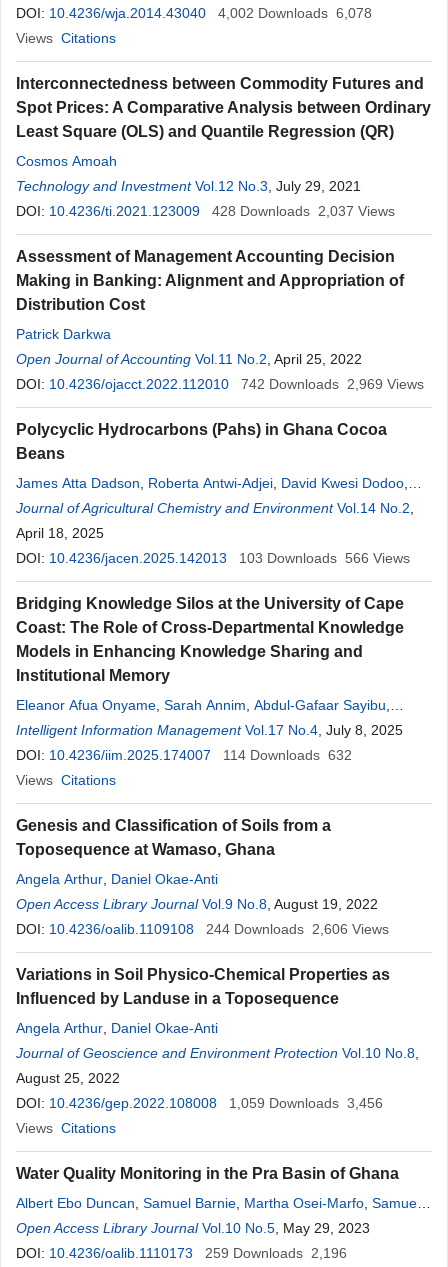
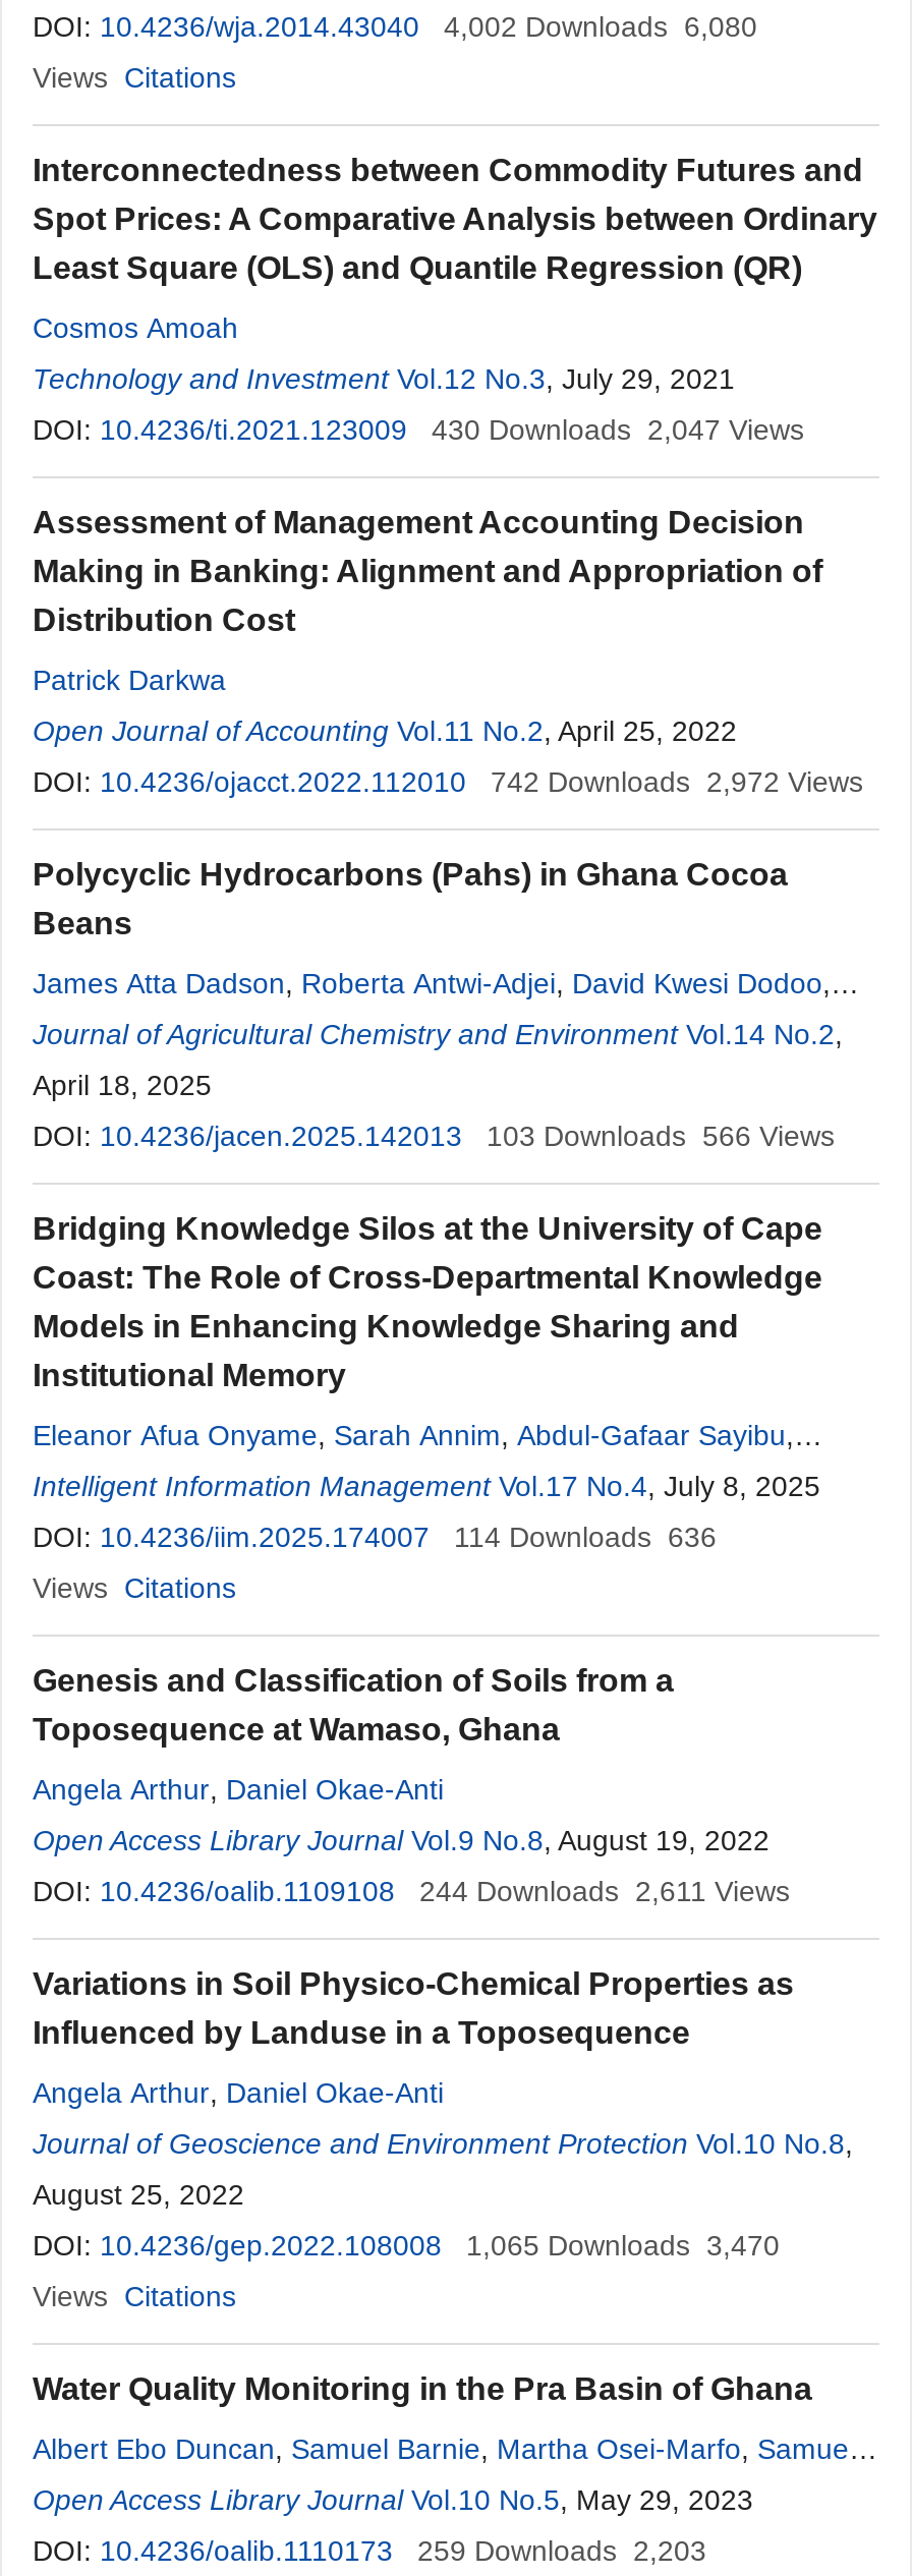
[16,5,372,21] DOI: 10.4236/wja.2014.43040 4,002 Downloads 6,078 -> [33,10,757,43] DOI: 10.4236/wja.2014.43040 4,002 Downloads 6,080
[212,203,395,219] 428 Downloads 2,037 Views -> [432,413,804,446] 430 Downloads 2,047 Views
[241,376,424,392] 742 Downloads 2,969 Views -> [491,765,863,798] 742 Downloads 2,972 Views
[223,747,352,763] 114 Downloads 632 -> [454,1521,717,1553] 114 Downloads 636
[206,921,389,937] 244 Downloads 2,606 Views -> [419,1875,790,1907] 244 Downloads 2,611 Views
[16,1095,383,1111] DOI: 10.4236/gep.2022.108008 1,059 Downloads 3,456 -> [33,2229,780,2262] DOI: 10.4236/gep.2022.108008 1,065 Downloads 3,470
[16,1245,347,1261] DOI: 10.4236/oalib.1110173 259 Downloads 2,196 -> [33,2534,706,2567] DOI: 10.4236/oalib.1110173 259 Downloads 2,203

